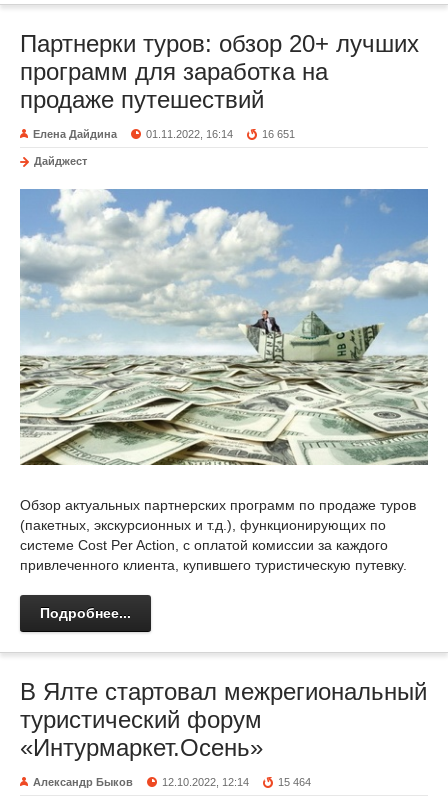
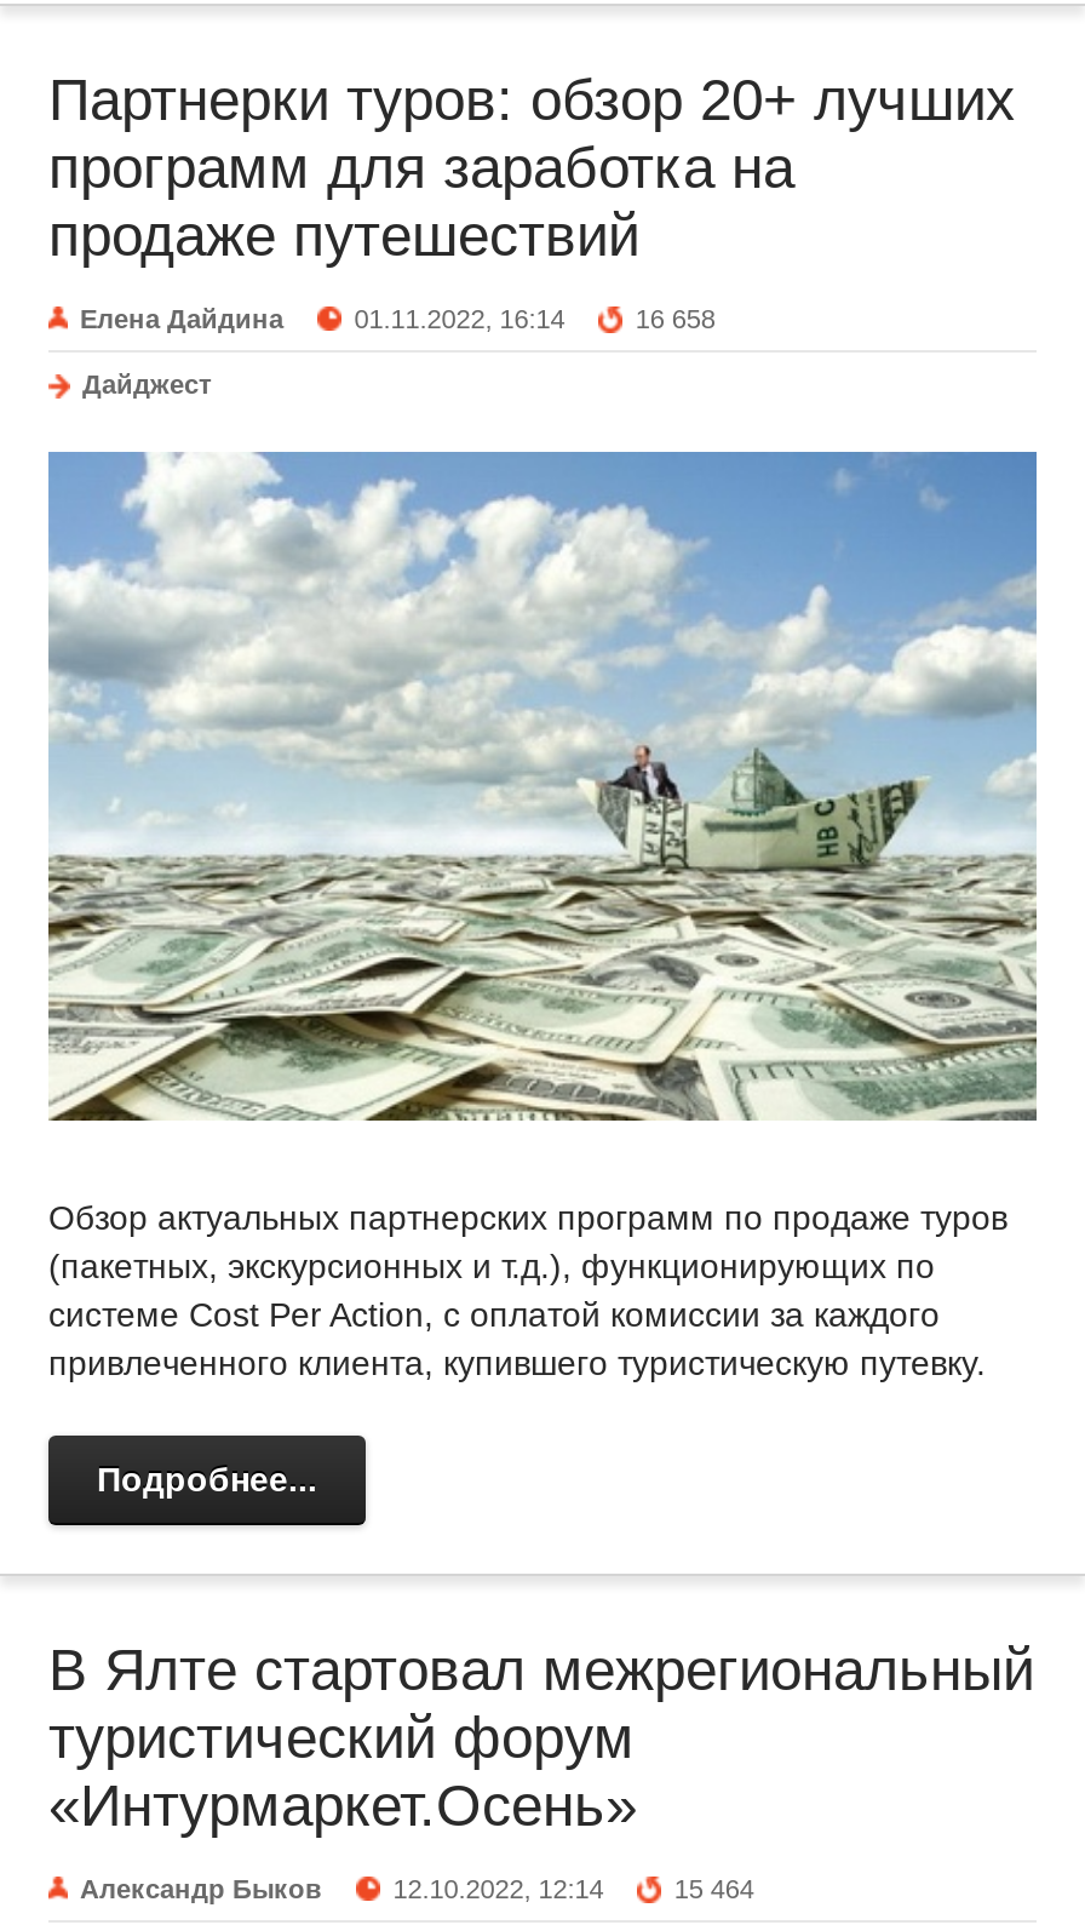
[262,128,295,140] 16 651 -> [635,303,715,332] 16 658

